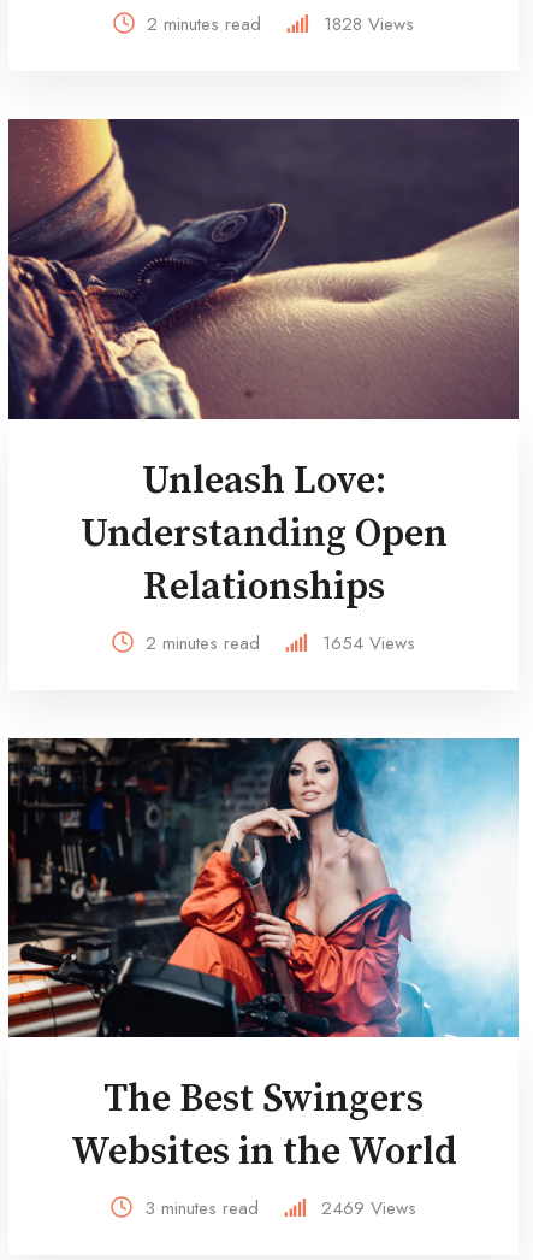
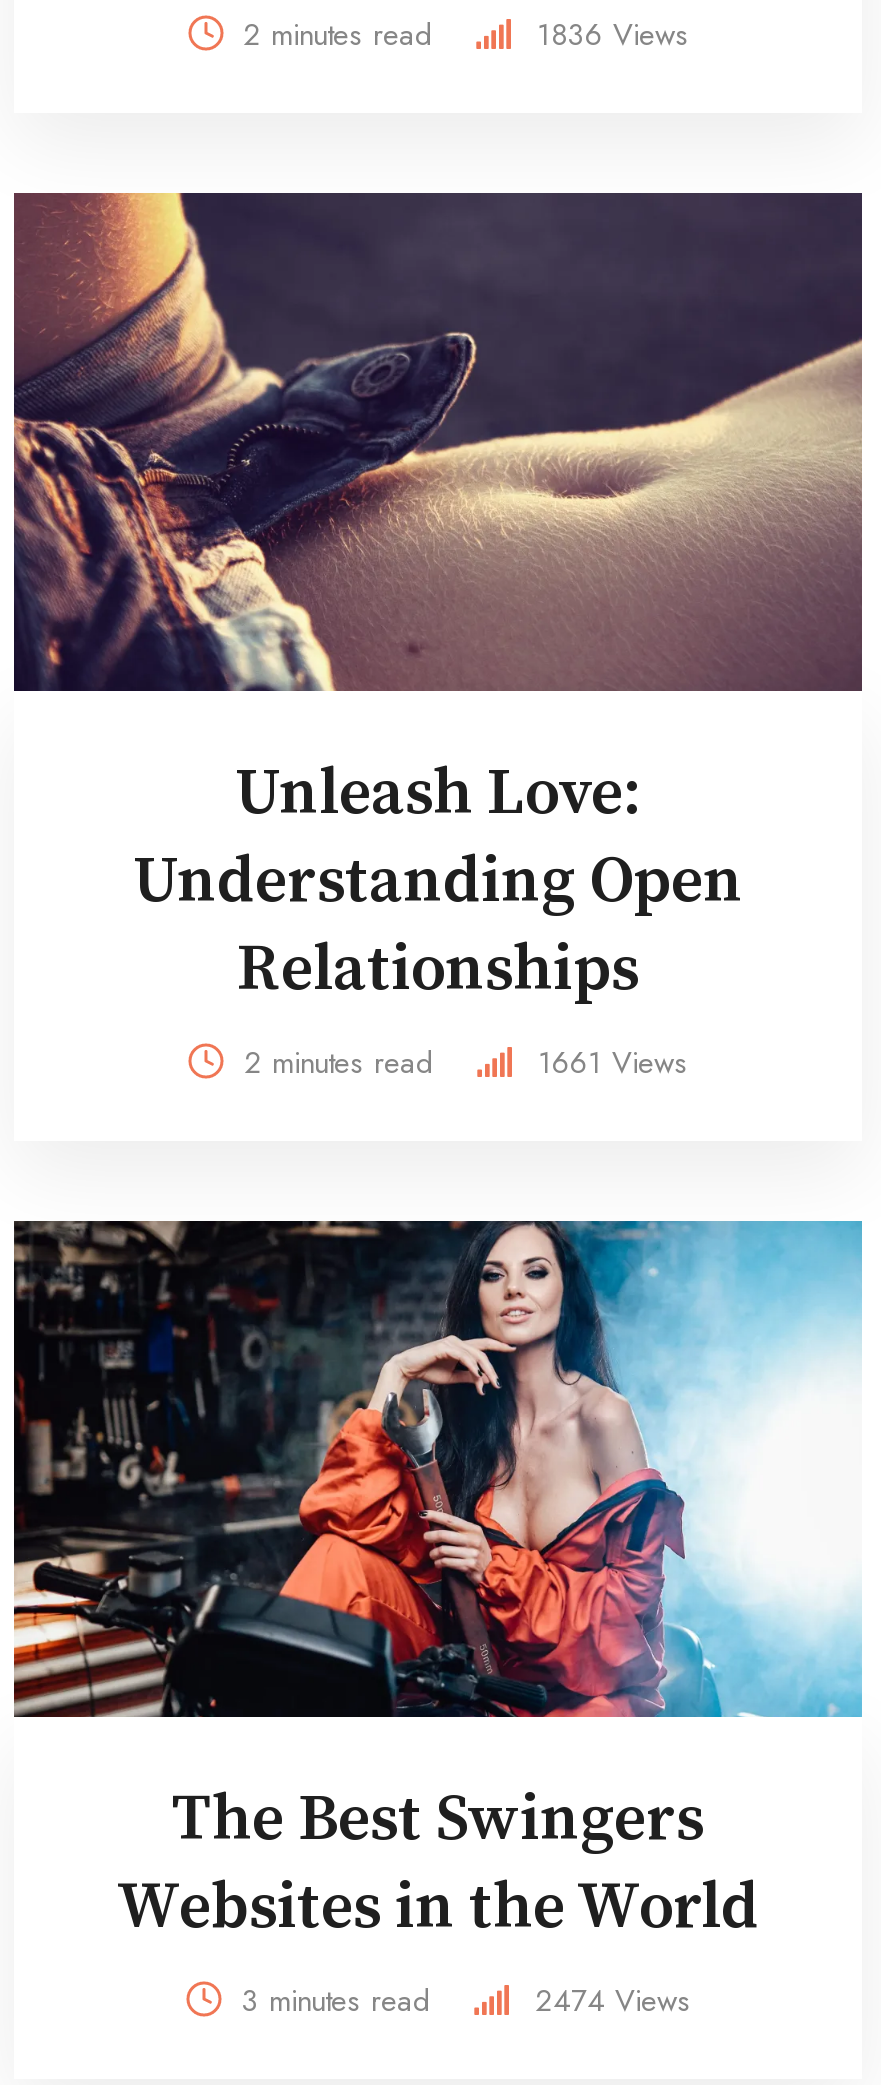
[324,11,414,38] 1828 Views -> [537,14,689,58] 1836 Views
[322,630,415,656] 1654 Views -> [538,1040,688,1084] 1661 Views
[321,1195,416,1221] 2469 Views -> [535,1979,691,2023] 2474 Views

